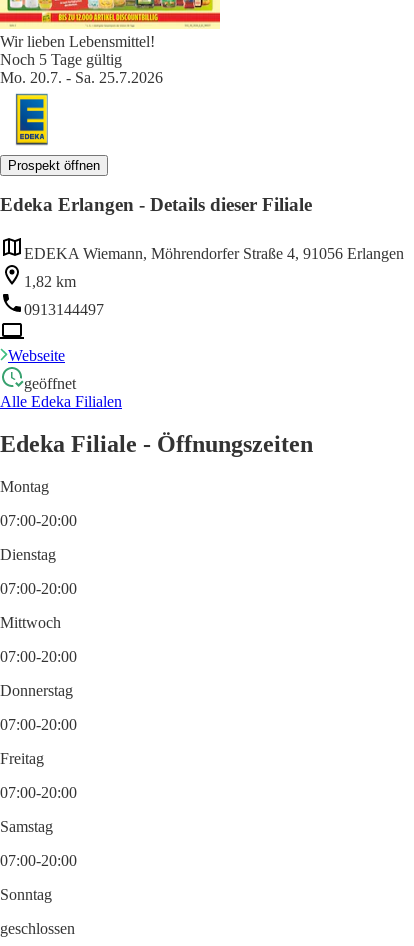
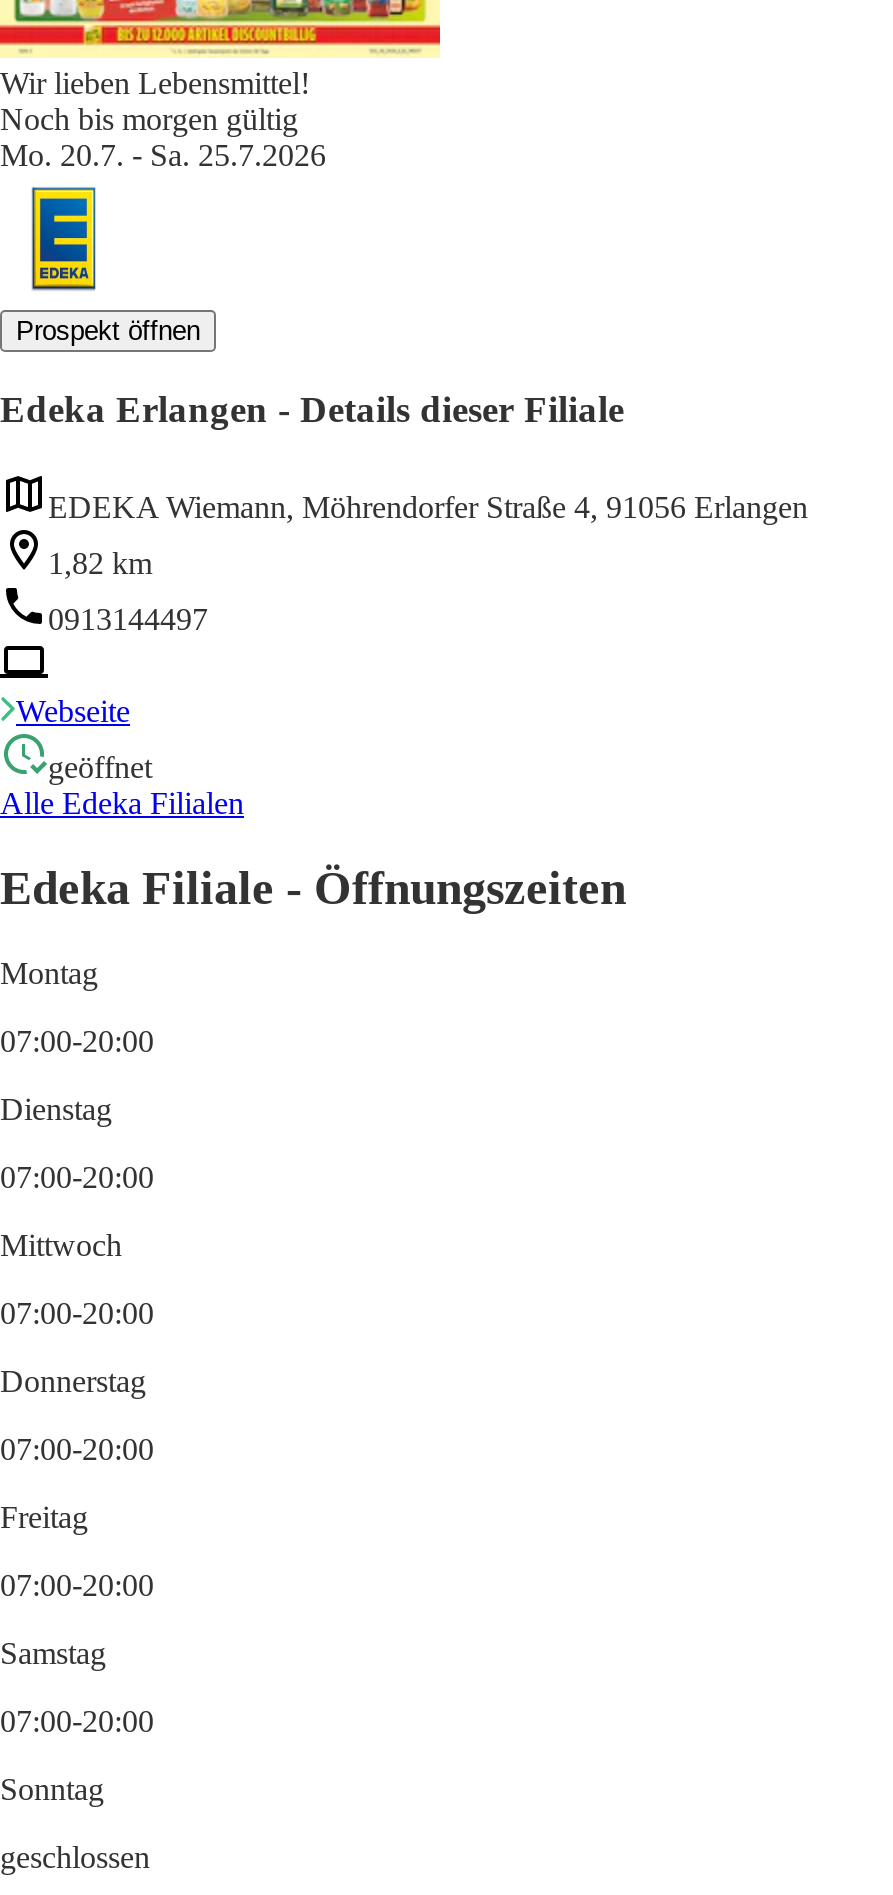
[0,50,122,67] Noch 5 Tage gültig -> [0,101,298,135] Noch bis morgen gültig

